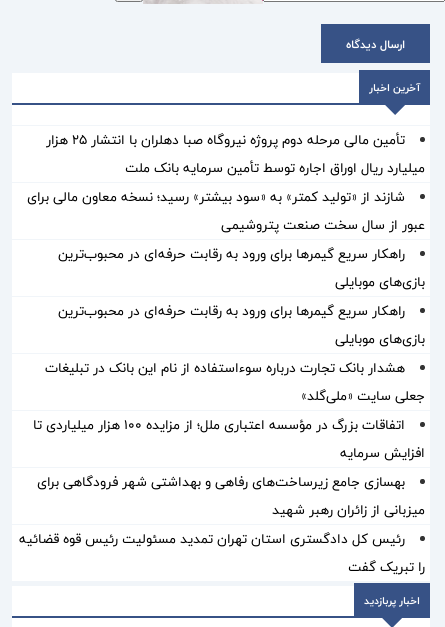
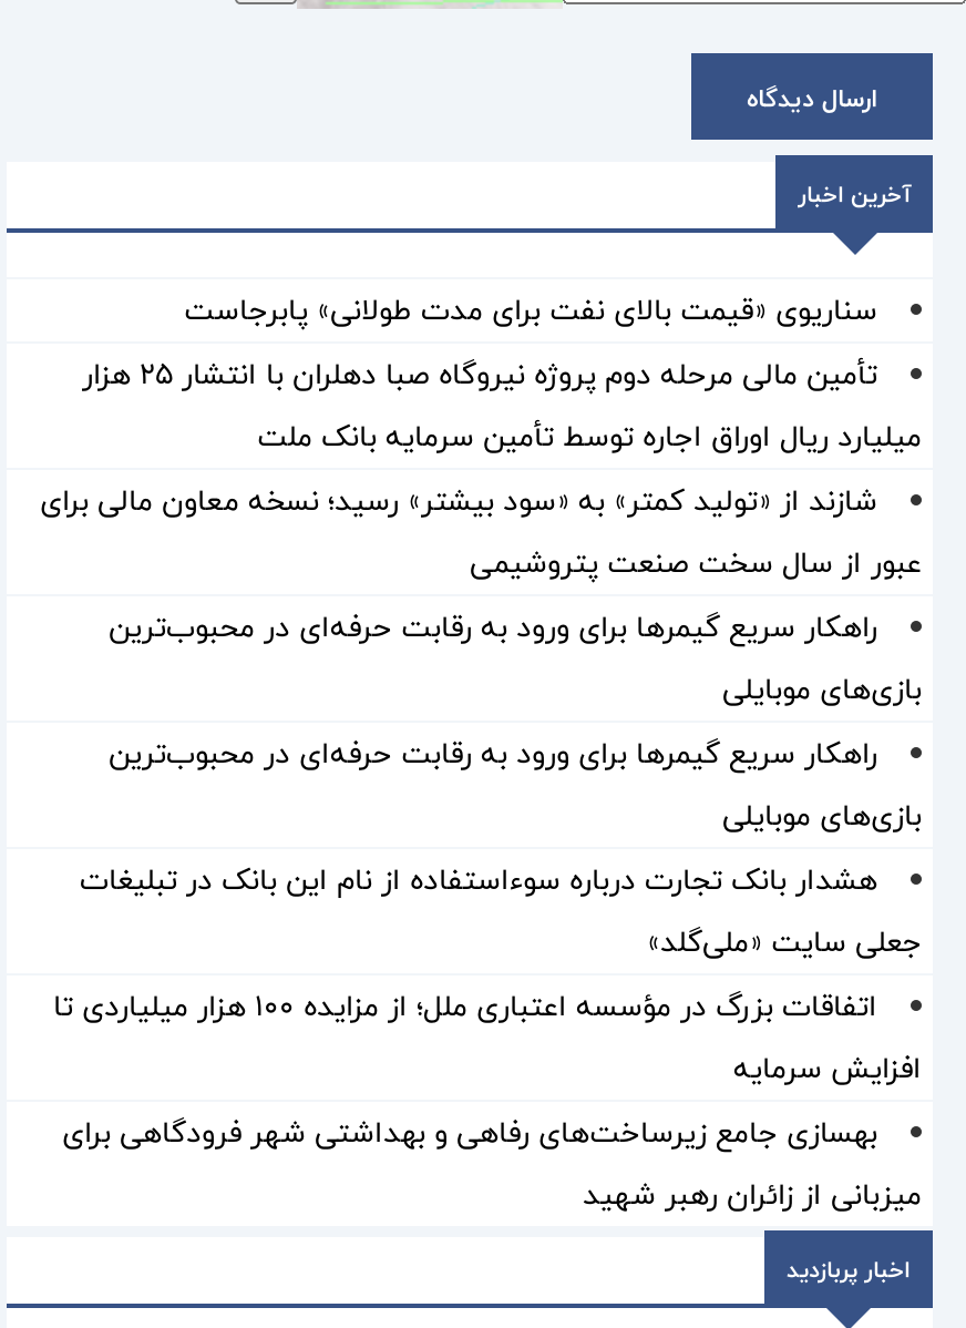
none -> [184,283,877,336] سناریوی «قیمت بالای نفت برای مدت طولانی» پابرجاست
moved [27,155,425,521] -> [40,409,922,1220]: میلیارد ریال اوراق اجاره توسط تأمین سرمایه بانک ملت | شازند از «تولید کمتر» به «سود بیشتر» رسید؛ نسخه معاون مالی برای | عبور از سال سخت صنعت پتروشیمی | ... | بهسازی جامع زیرساخت‌های رفاهی و بهداشتی شهر فرودگاهی برای | میزبانی از زائران رهبر شهید
[19,526,425,578] رئیس کل دادگستری استان تهران تمدید مسئولیت رئیس قوه قضائیه | را تبریک گفت -> none

